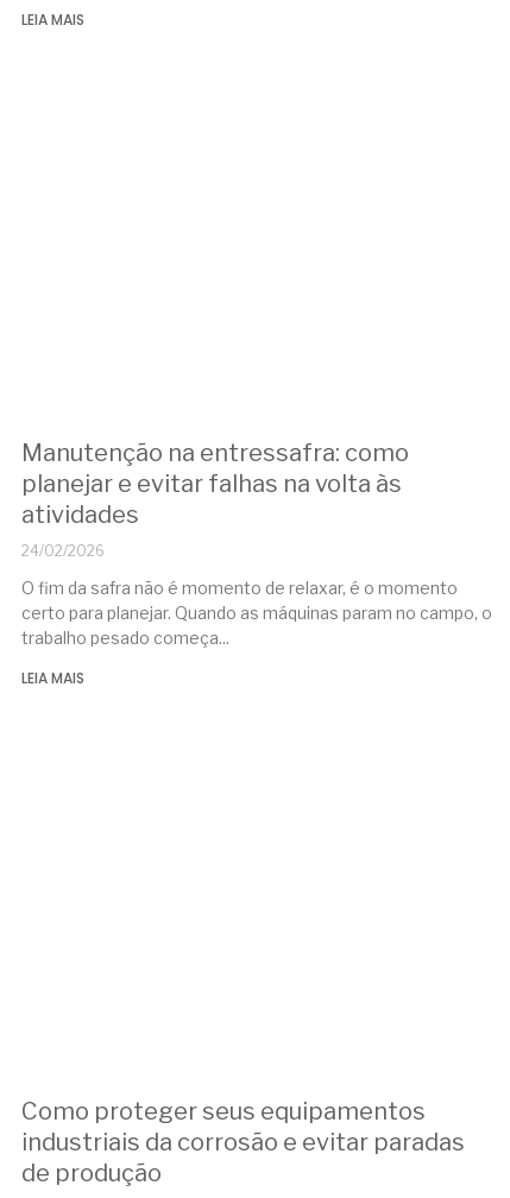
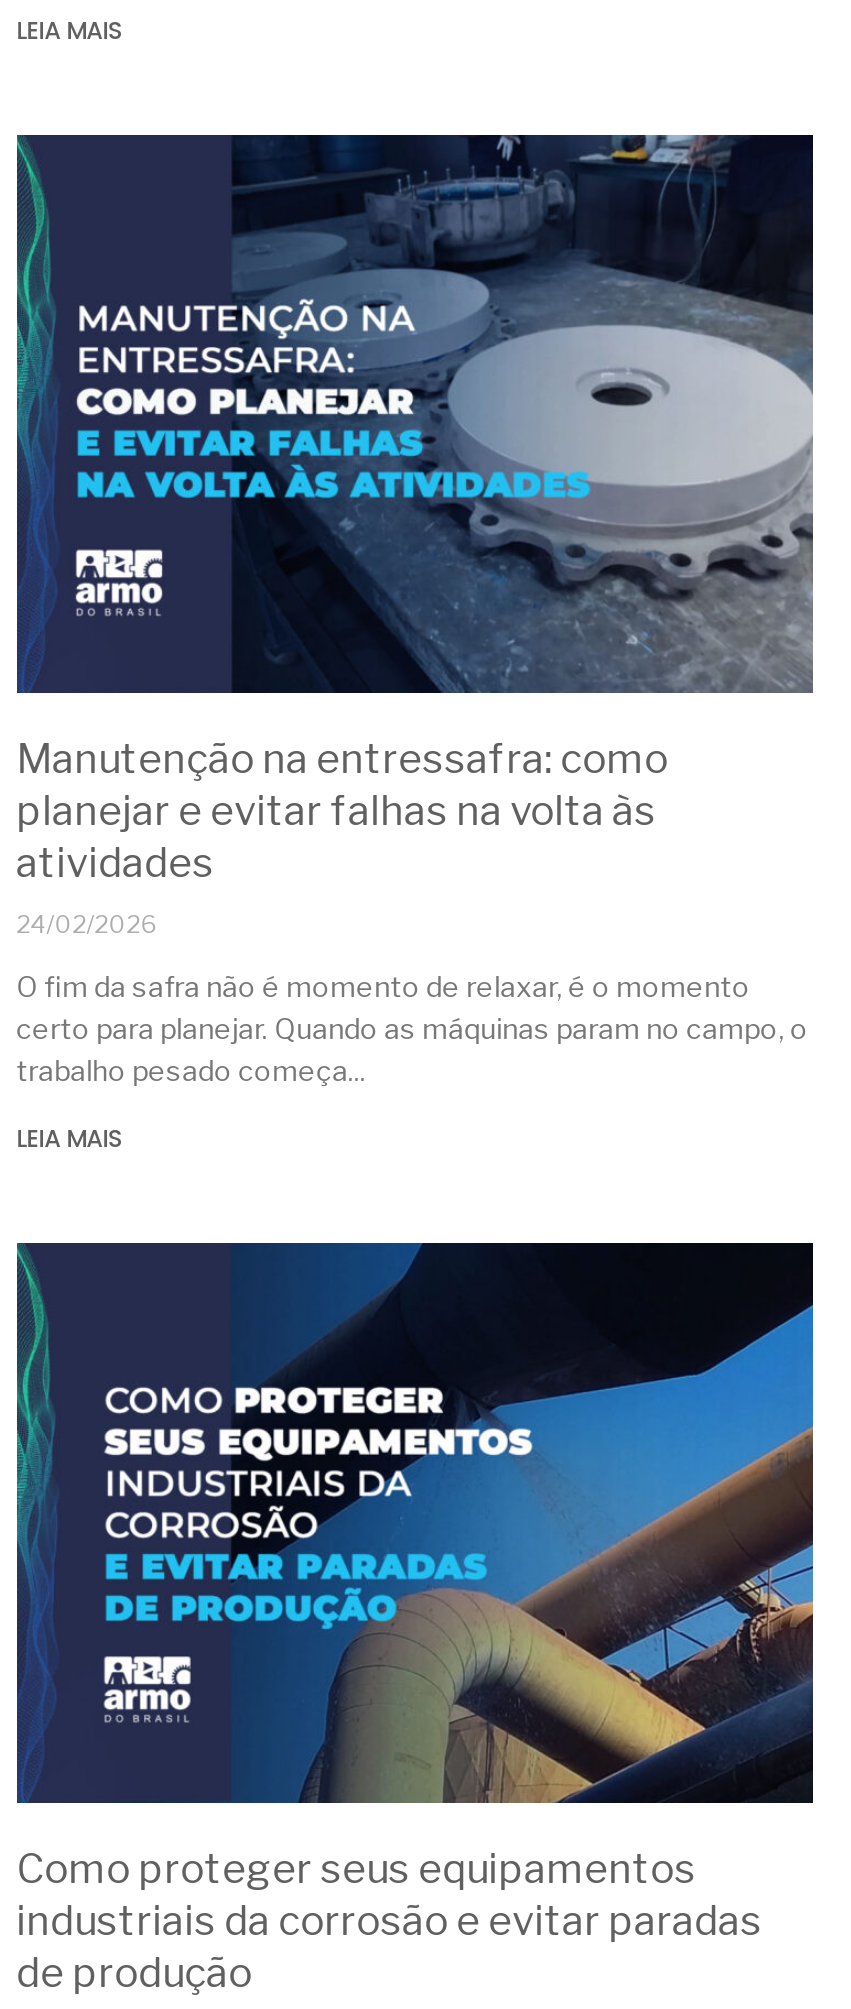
none -> [15,133,815,695] [image]
none -> [15,1241,815,1805] [image]

